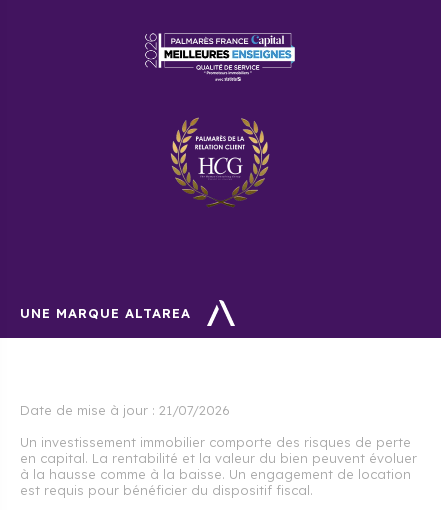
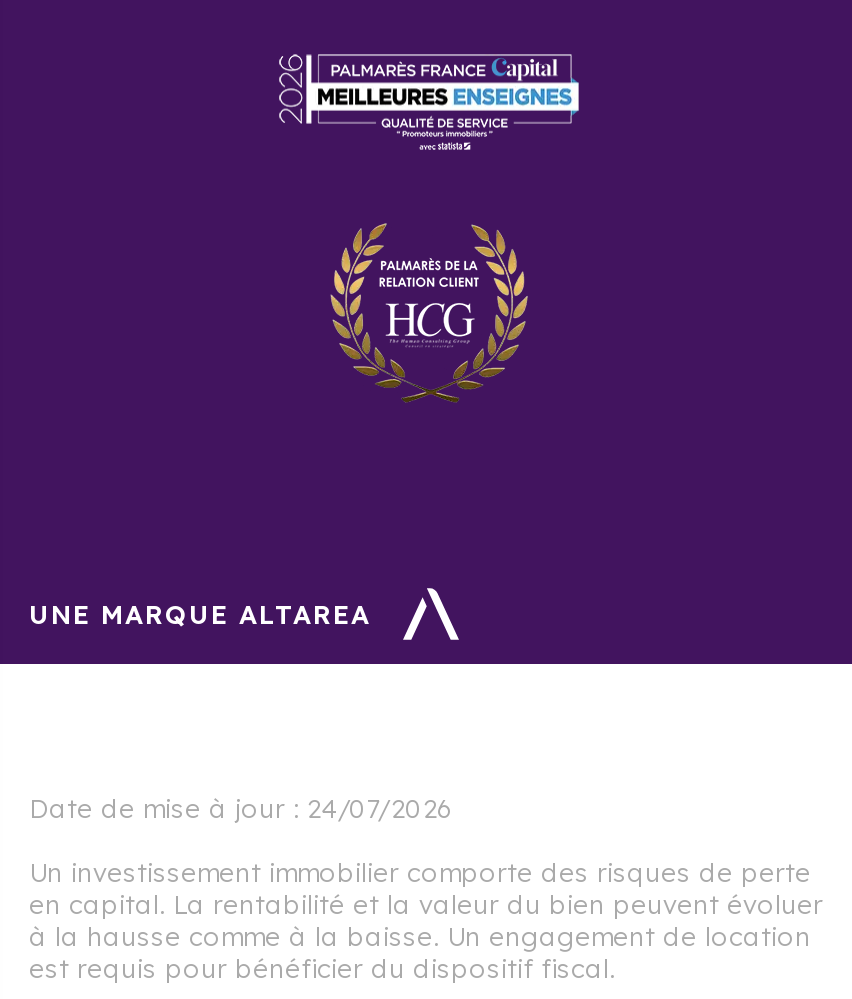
[20,402,230,418] Date de mise à jour : 21/07/2026 -> [29,792,453,824] Date de mise à jour : 24/07/2026

